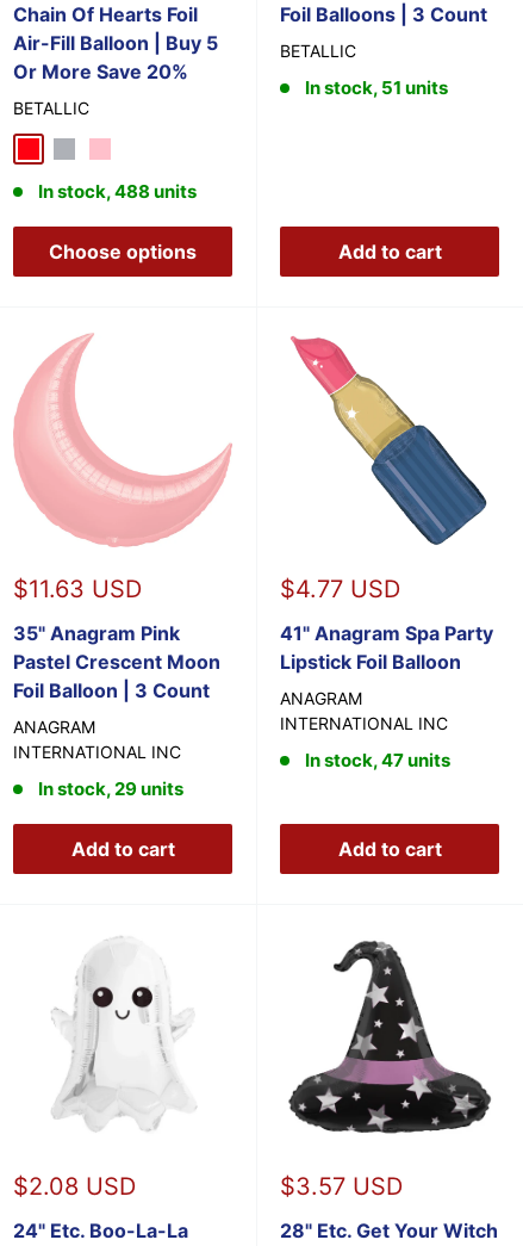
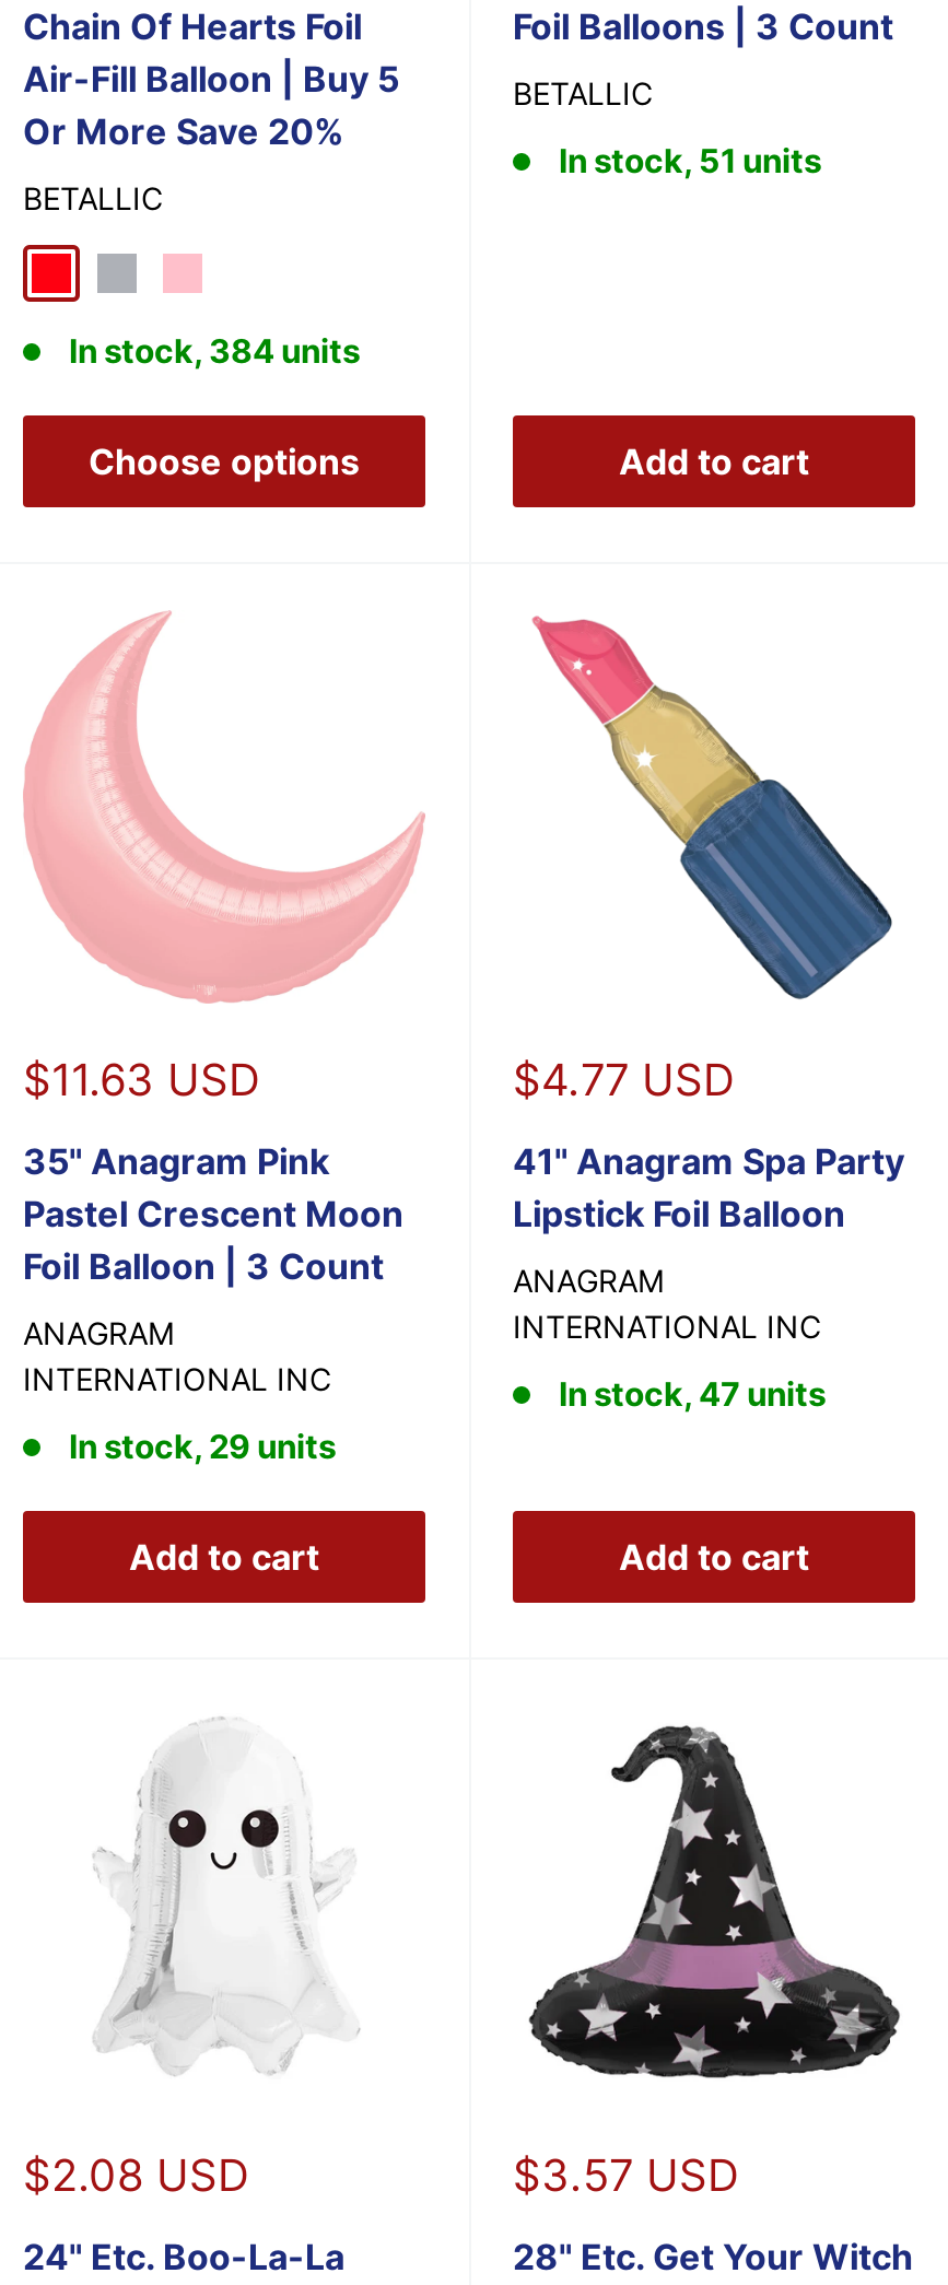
[38,180,197,203] In stock, 488 units -> [69,330,360,372] In stock, 384 units

